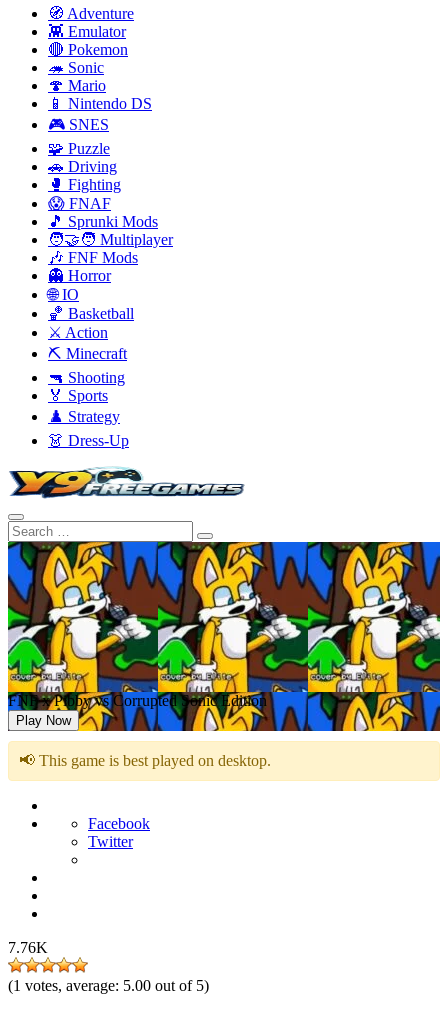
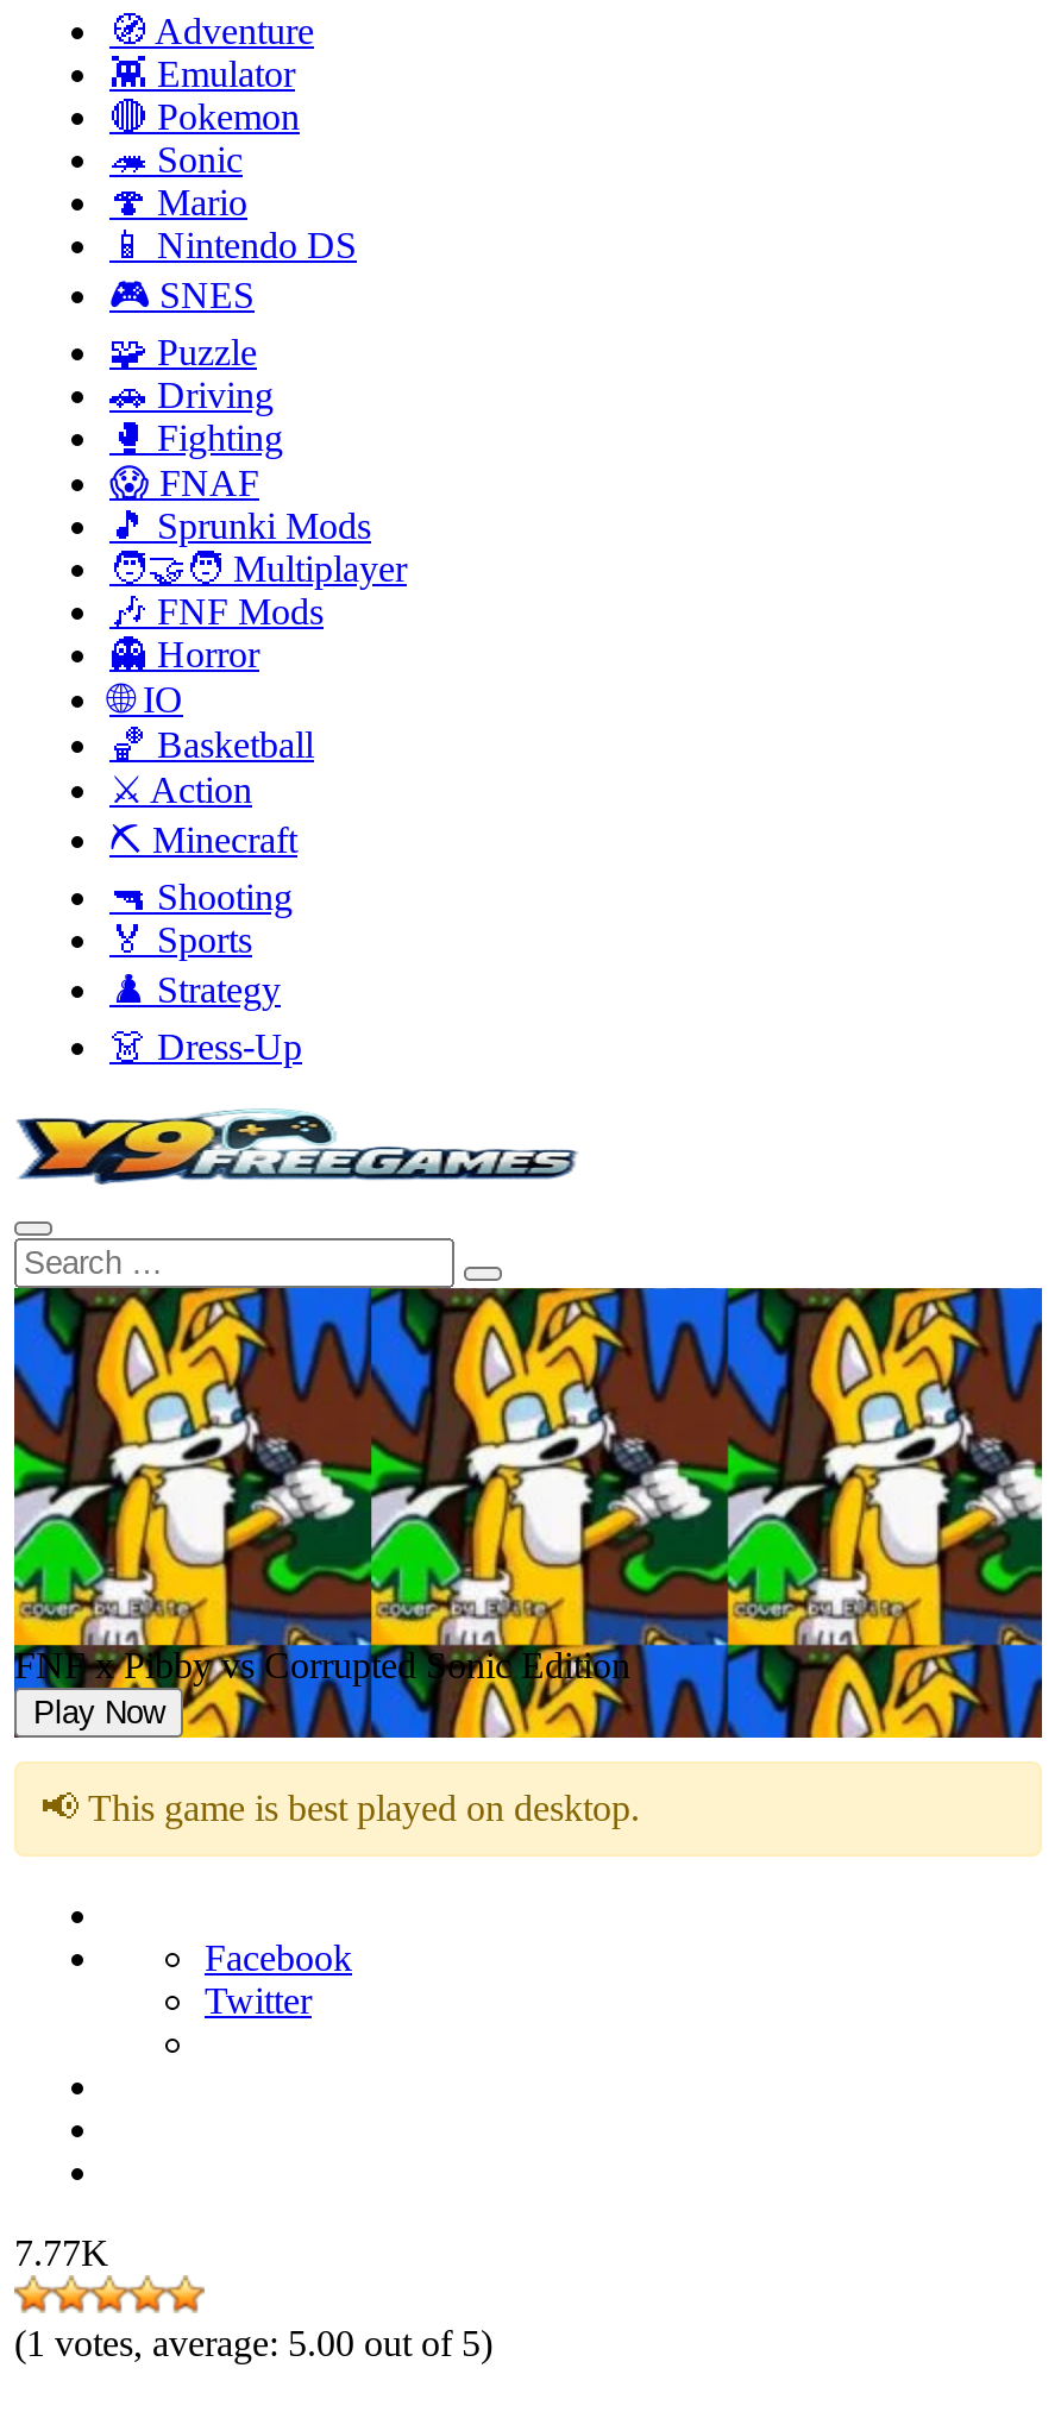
[8,939,48,956] 7.76K -> [14,2232,109,2273] 7.77K

